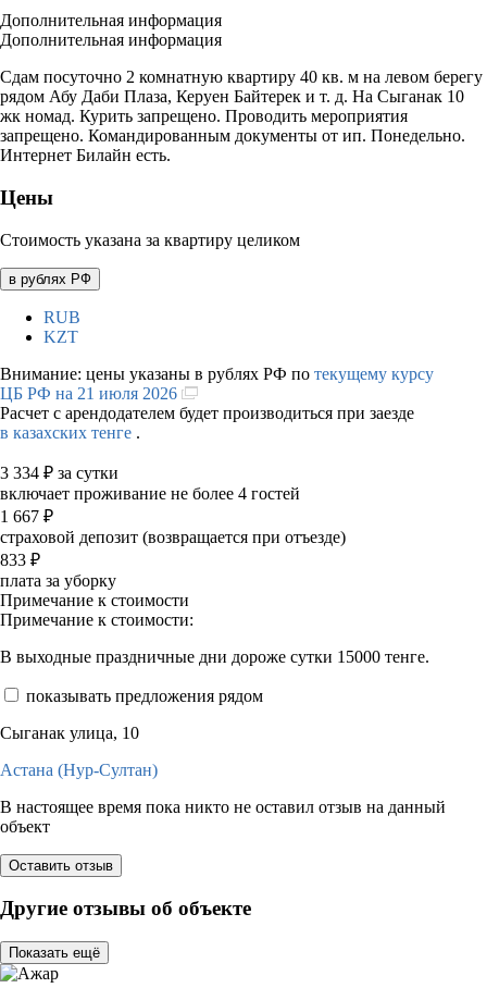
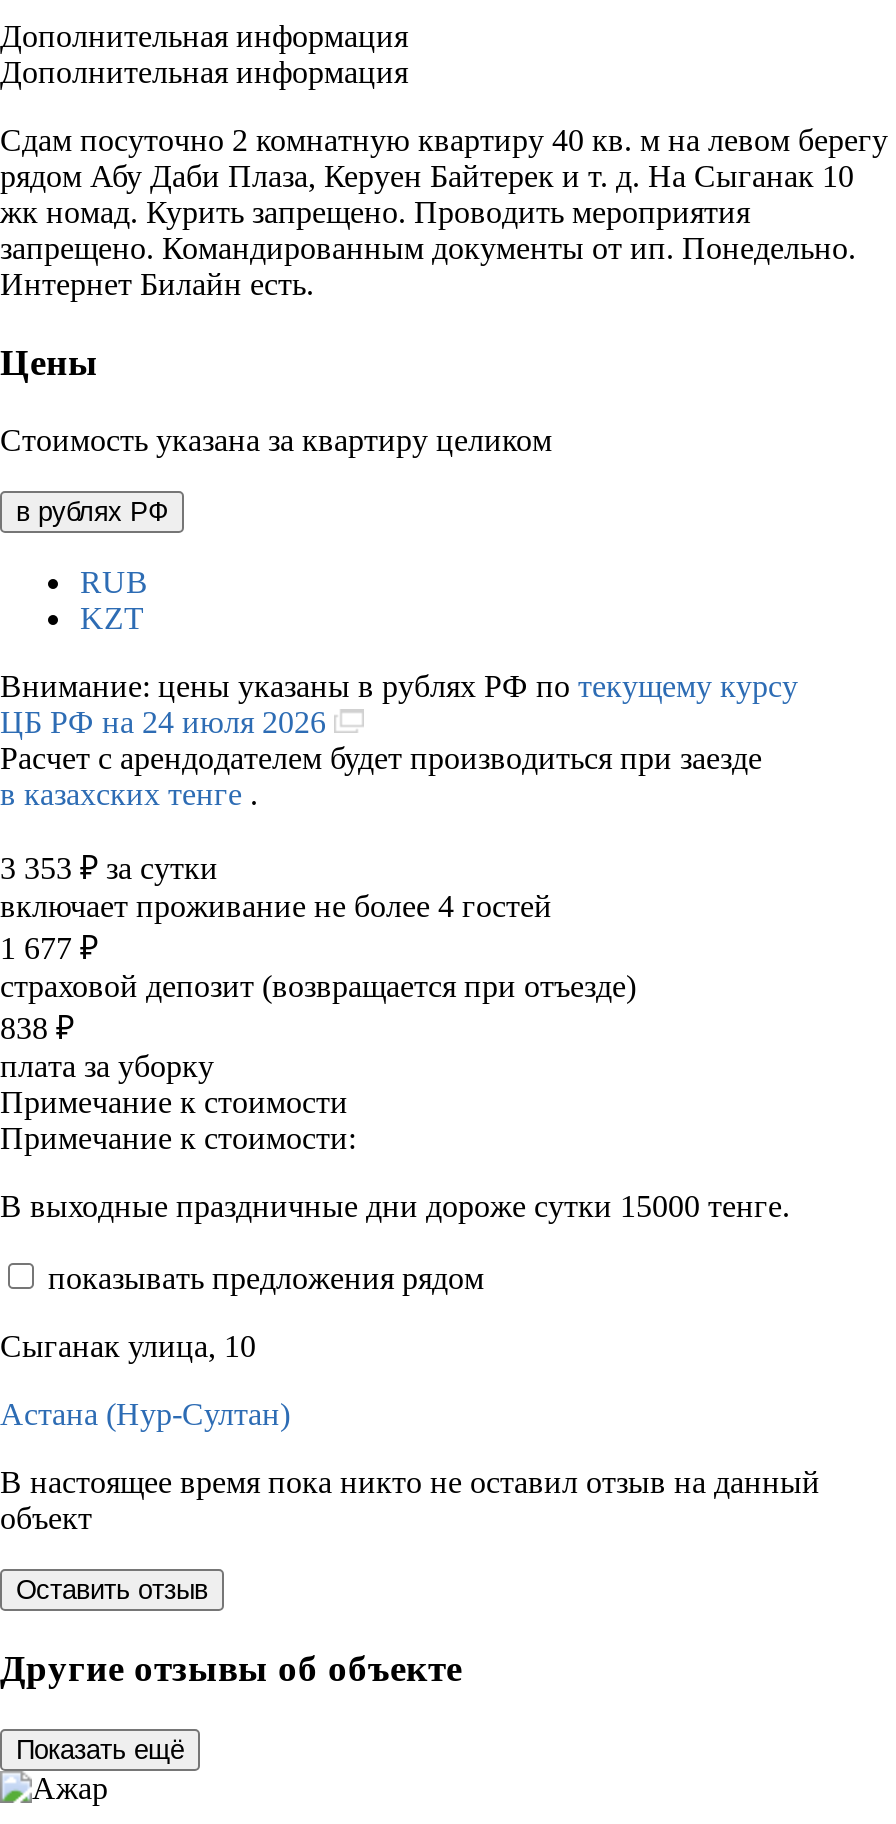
[0,384,182,402] ЦБ РФ на 21 июля 2026 -> [0,704,334,738] ЦБ РФ на 24 июля 2026
[0,463,118,481] 3 334 ₽ за сутки -> [0,850,218,884] 3 353 ₽ за сутки
[0,507,53,525] 1 667 ₽ -> [0,930,98,964] 1 677 ₽
[0,550,40,569] 833 ₽ -> [0,1010,74,1044] 838 ₽

